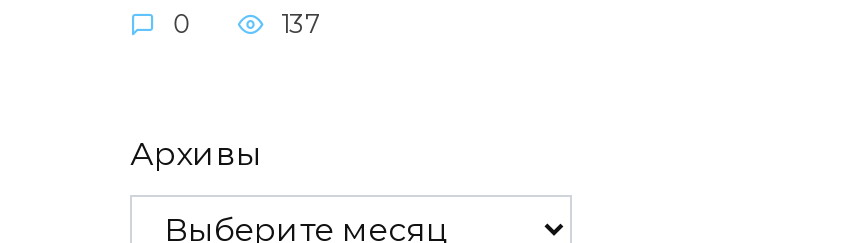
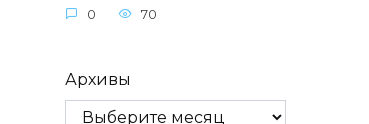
[281,9,319,39] 137 -> [140,7,156,22] 70

